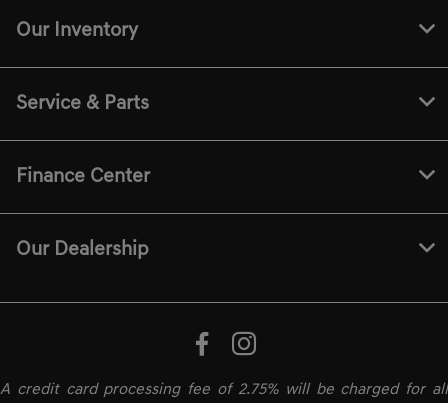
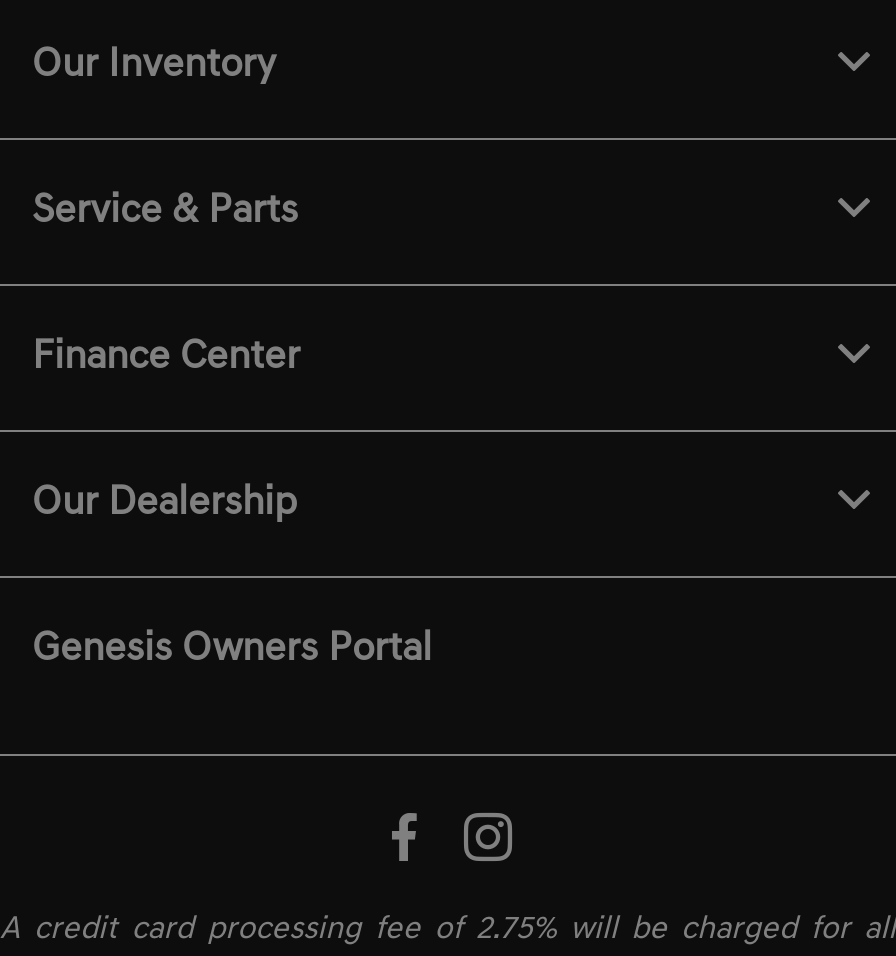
none -> [32,631,432,671] Genesis Owners Portal

